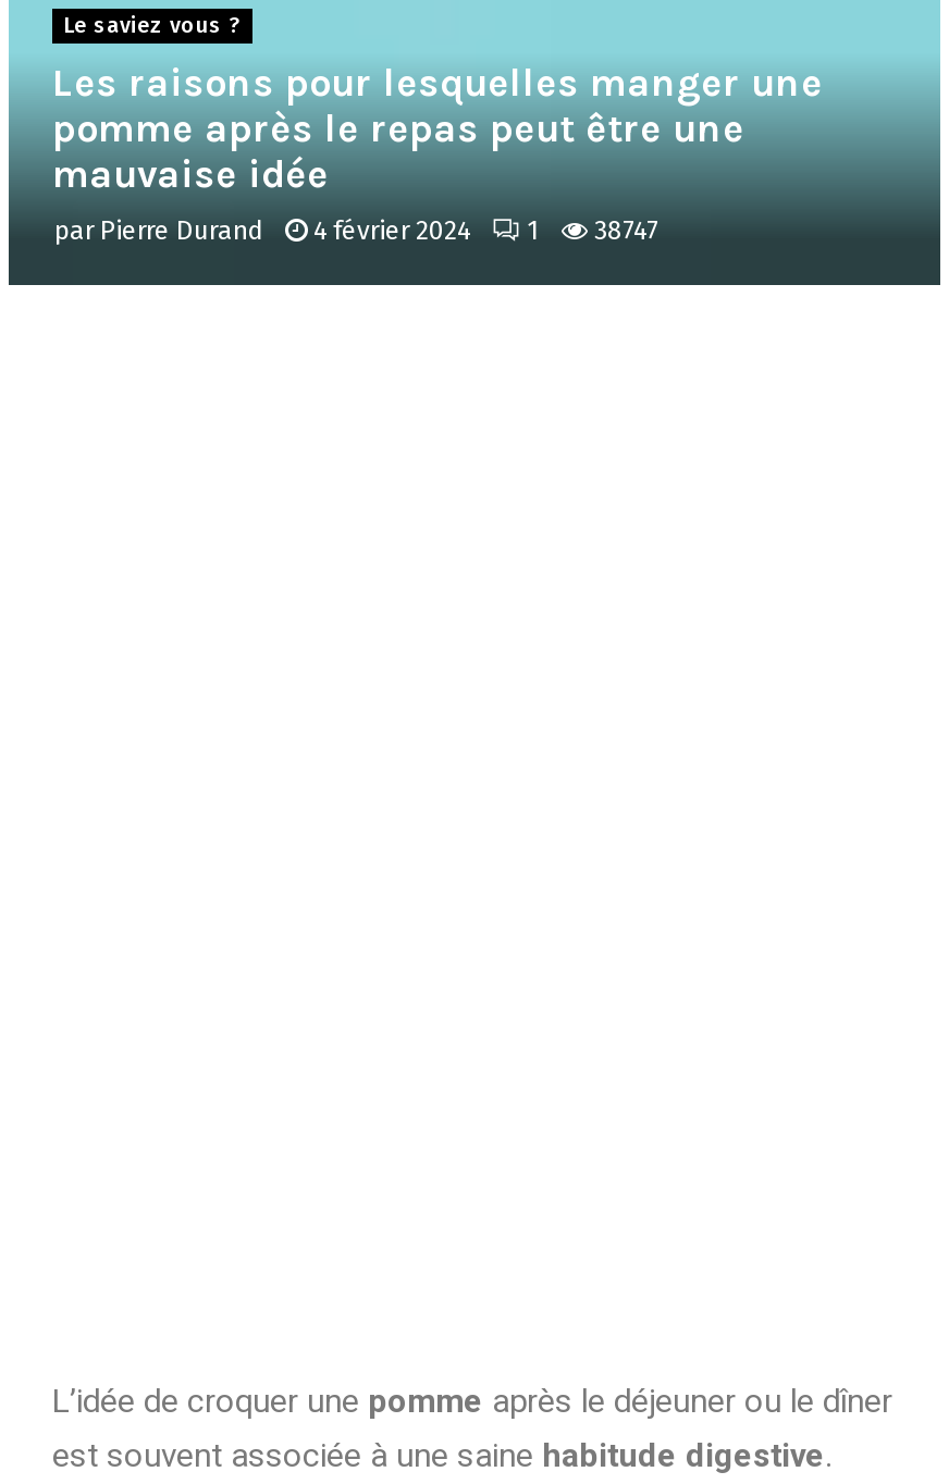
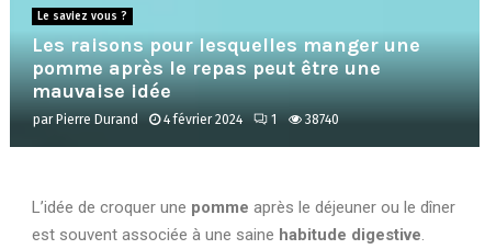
[54,215,657,246] par Pierre Durand 4 février 2024 1 38747 -> [33,112,339,127] par Pierre Durand 4 février 2024 1 38740

